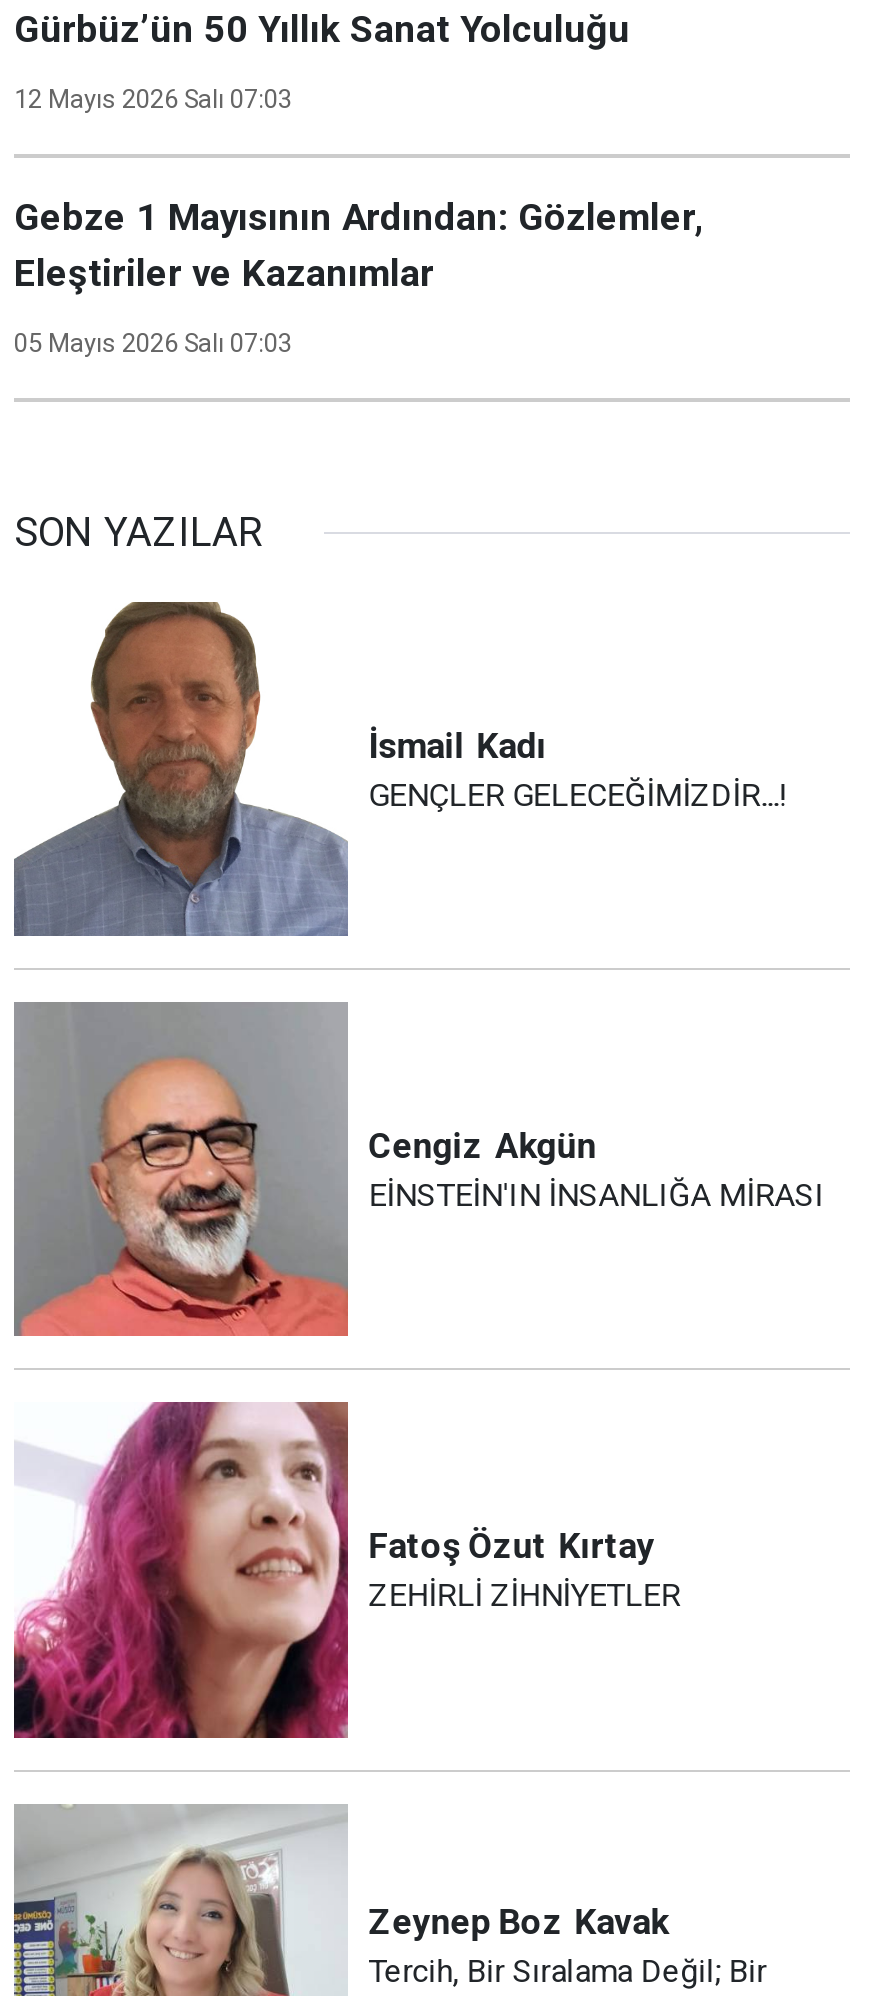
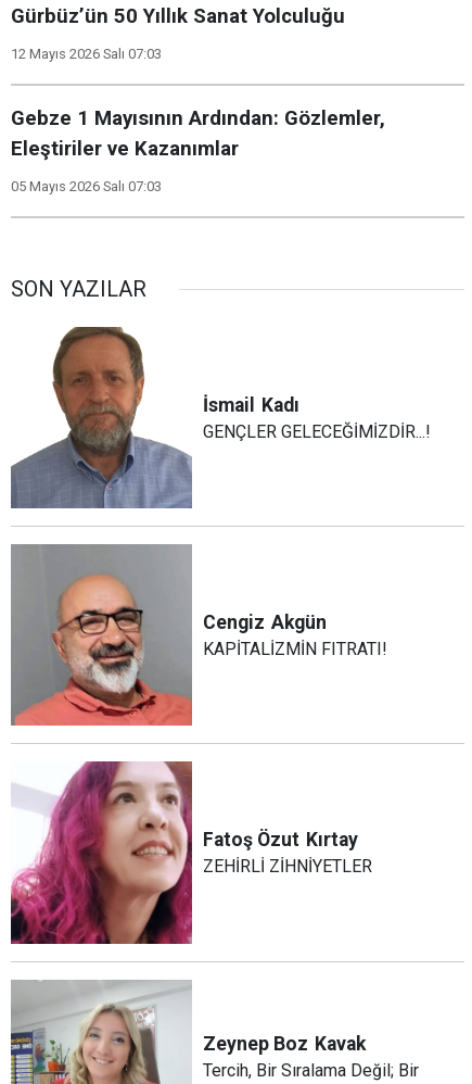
[368,1176,824,1214] EİNSTEİN'IN İNSANLIĞA MİRASI -> [203,638,388,659] KAPİTALİZMİN FITRATI!

